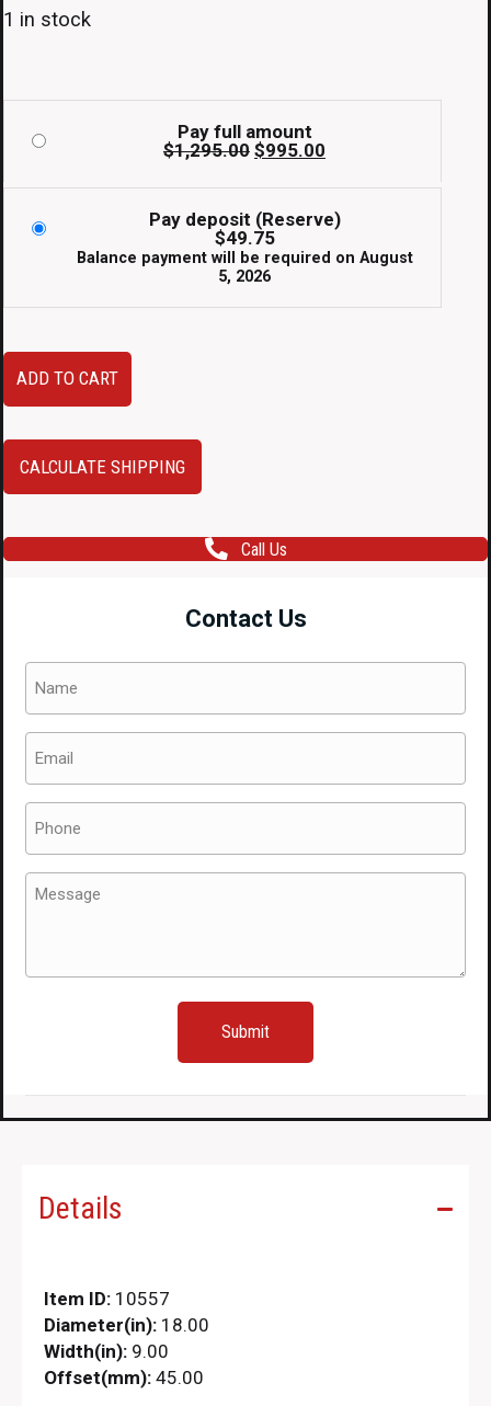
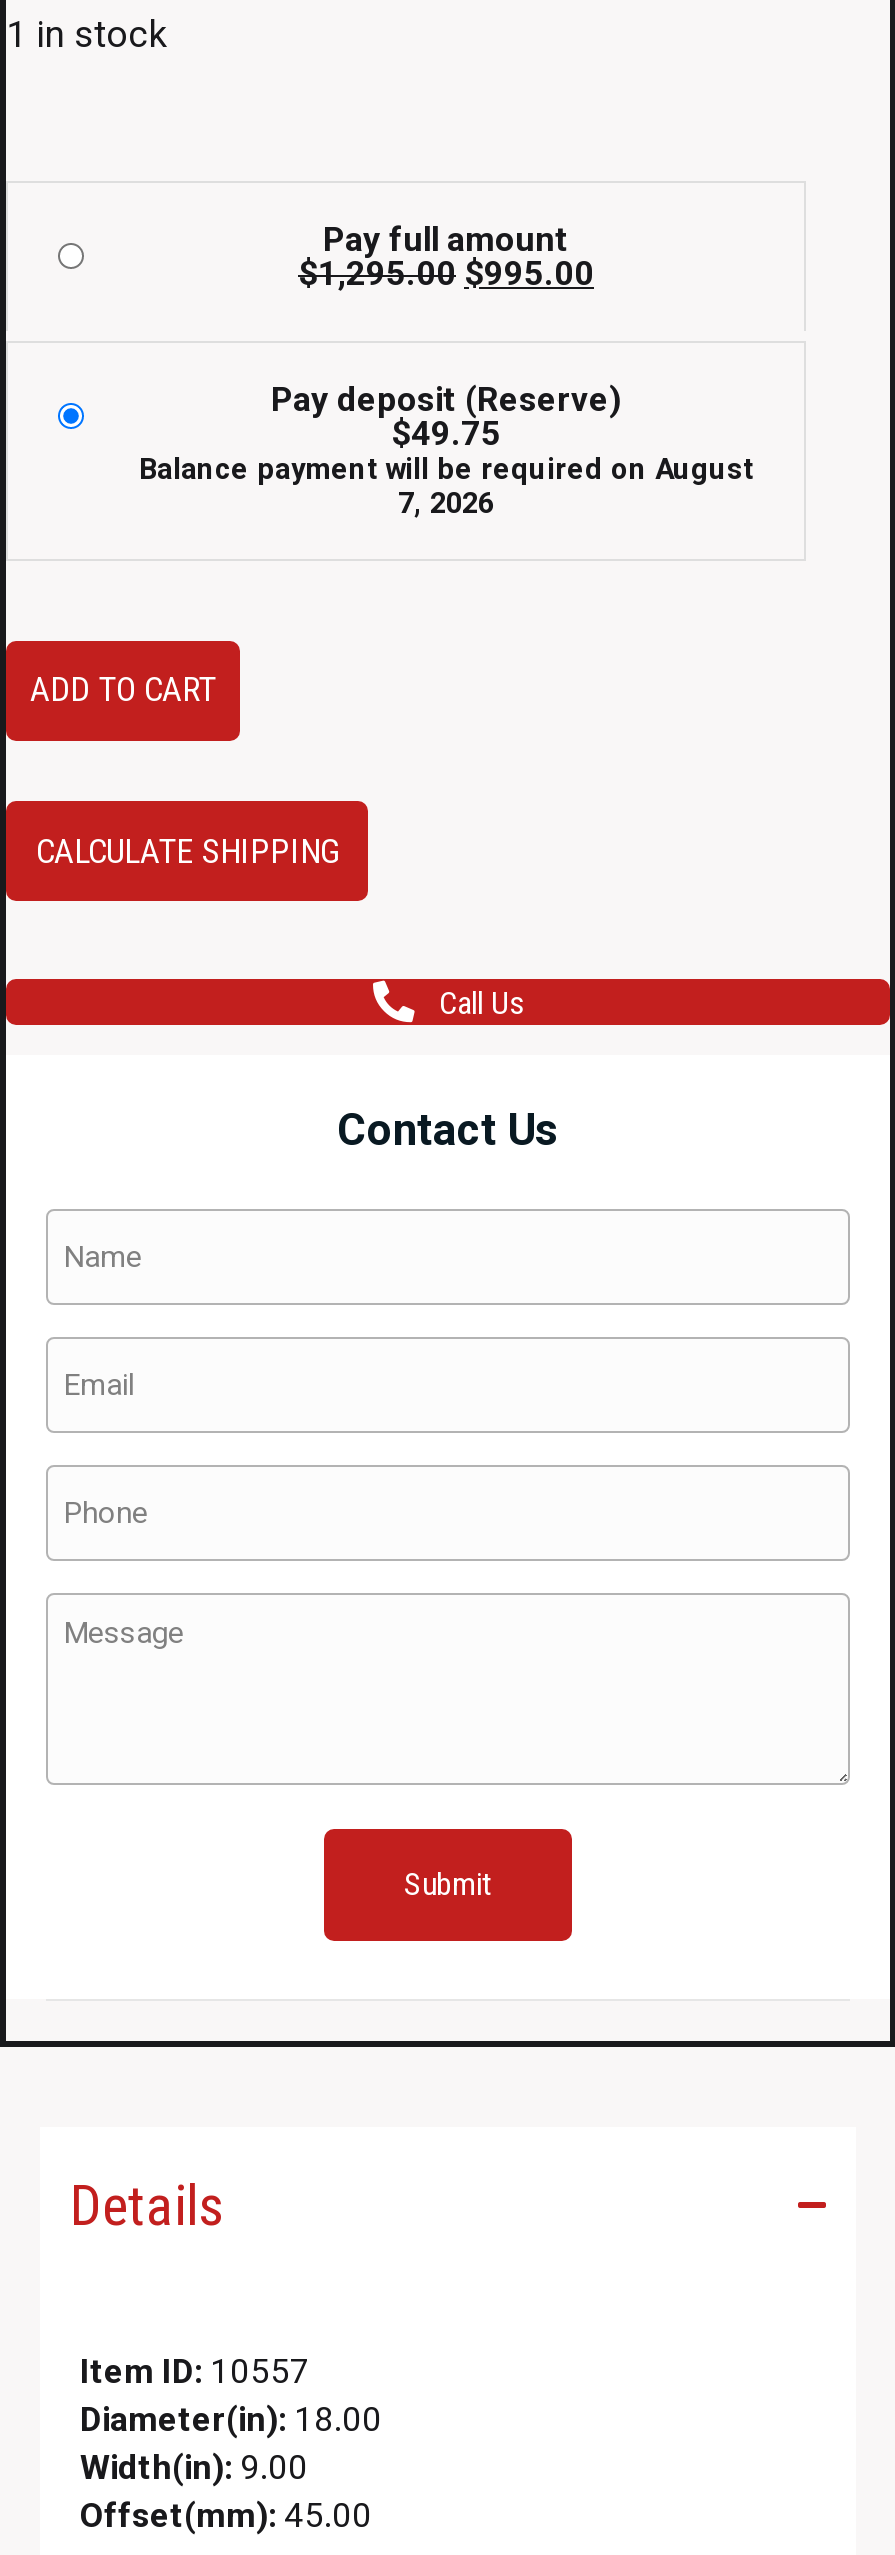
[218,267,271,286] 5, 2026 -> [398,487,494,521] 7, 2026

